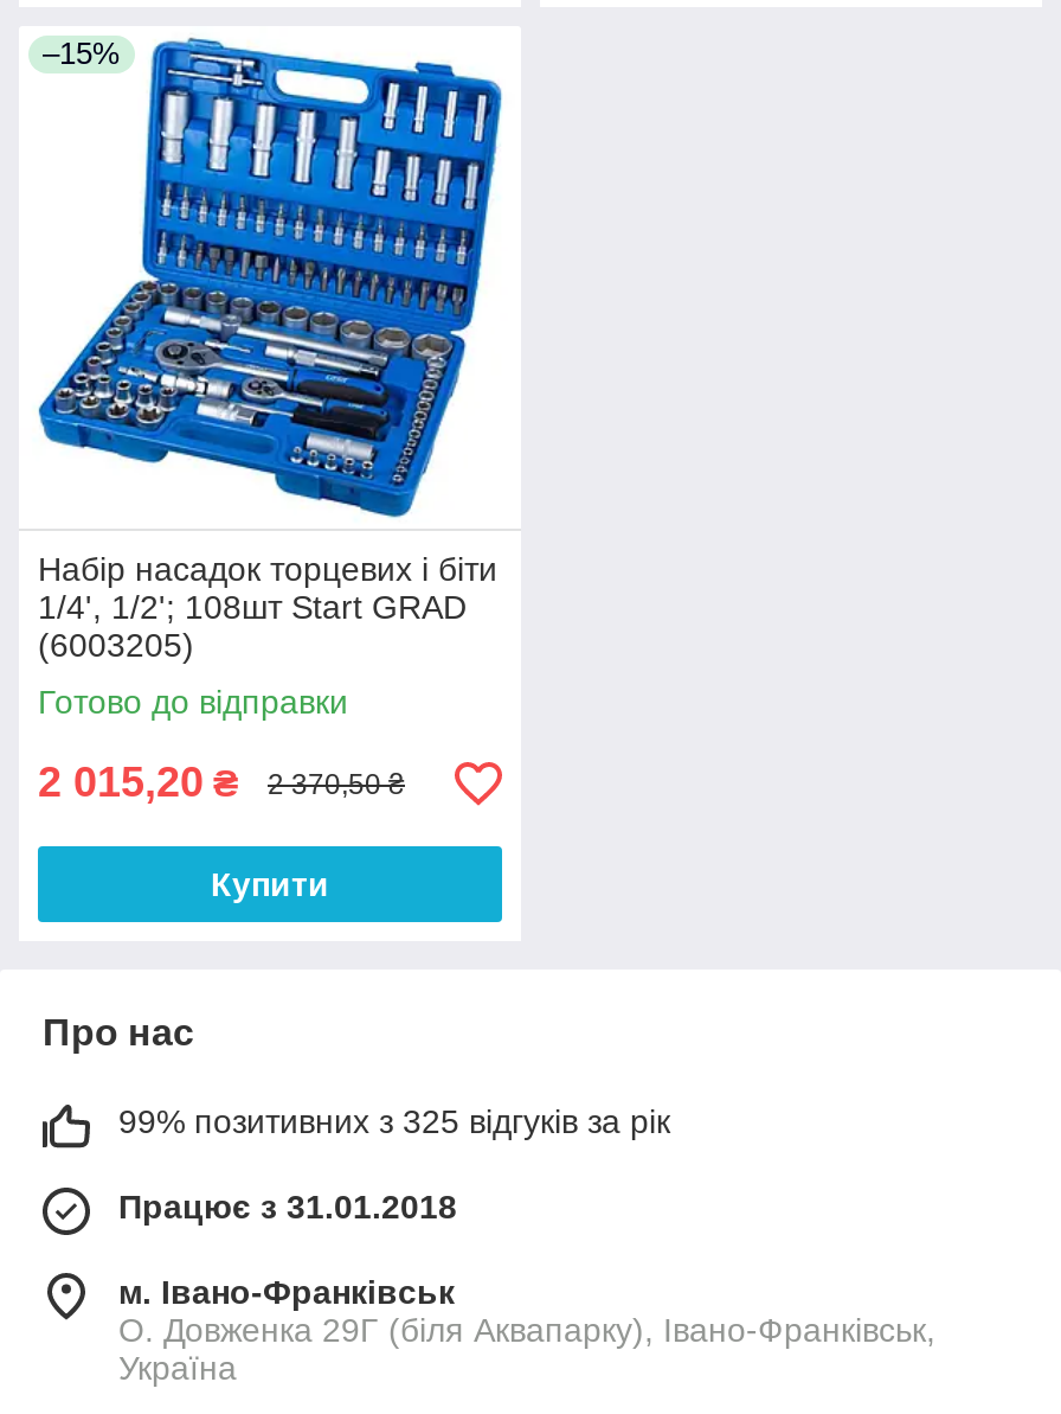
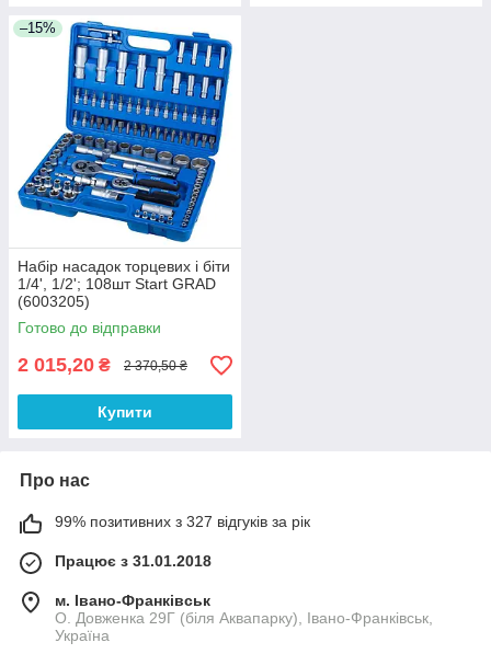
[118,1103,670,1141] 99% позитивних з 325 відгуків за рік -> [55,513,310,531] 99% позитивних з 327 відгуків за рік

